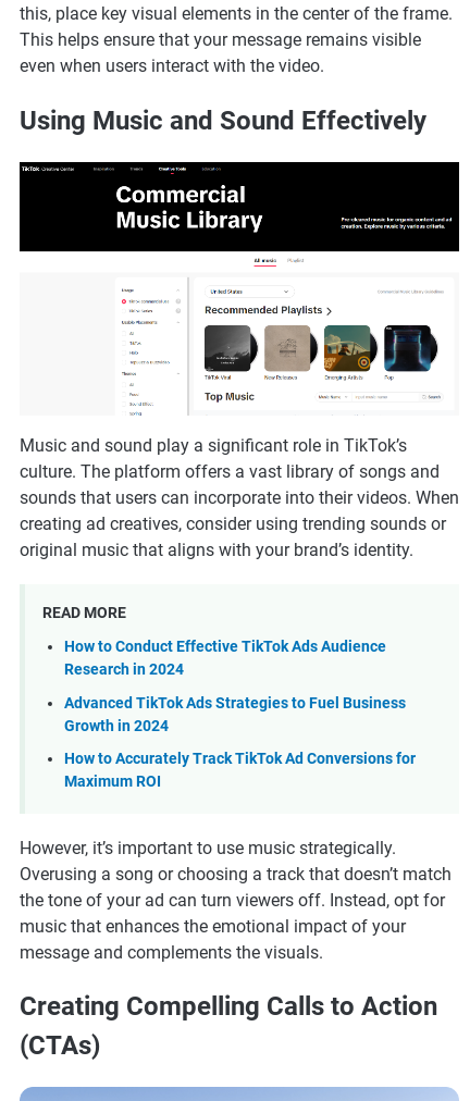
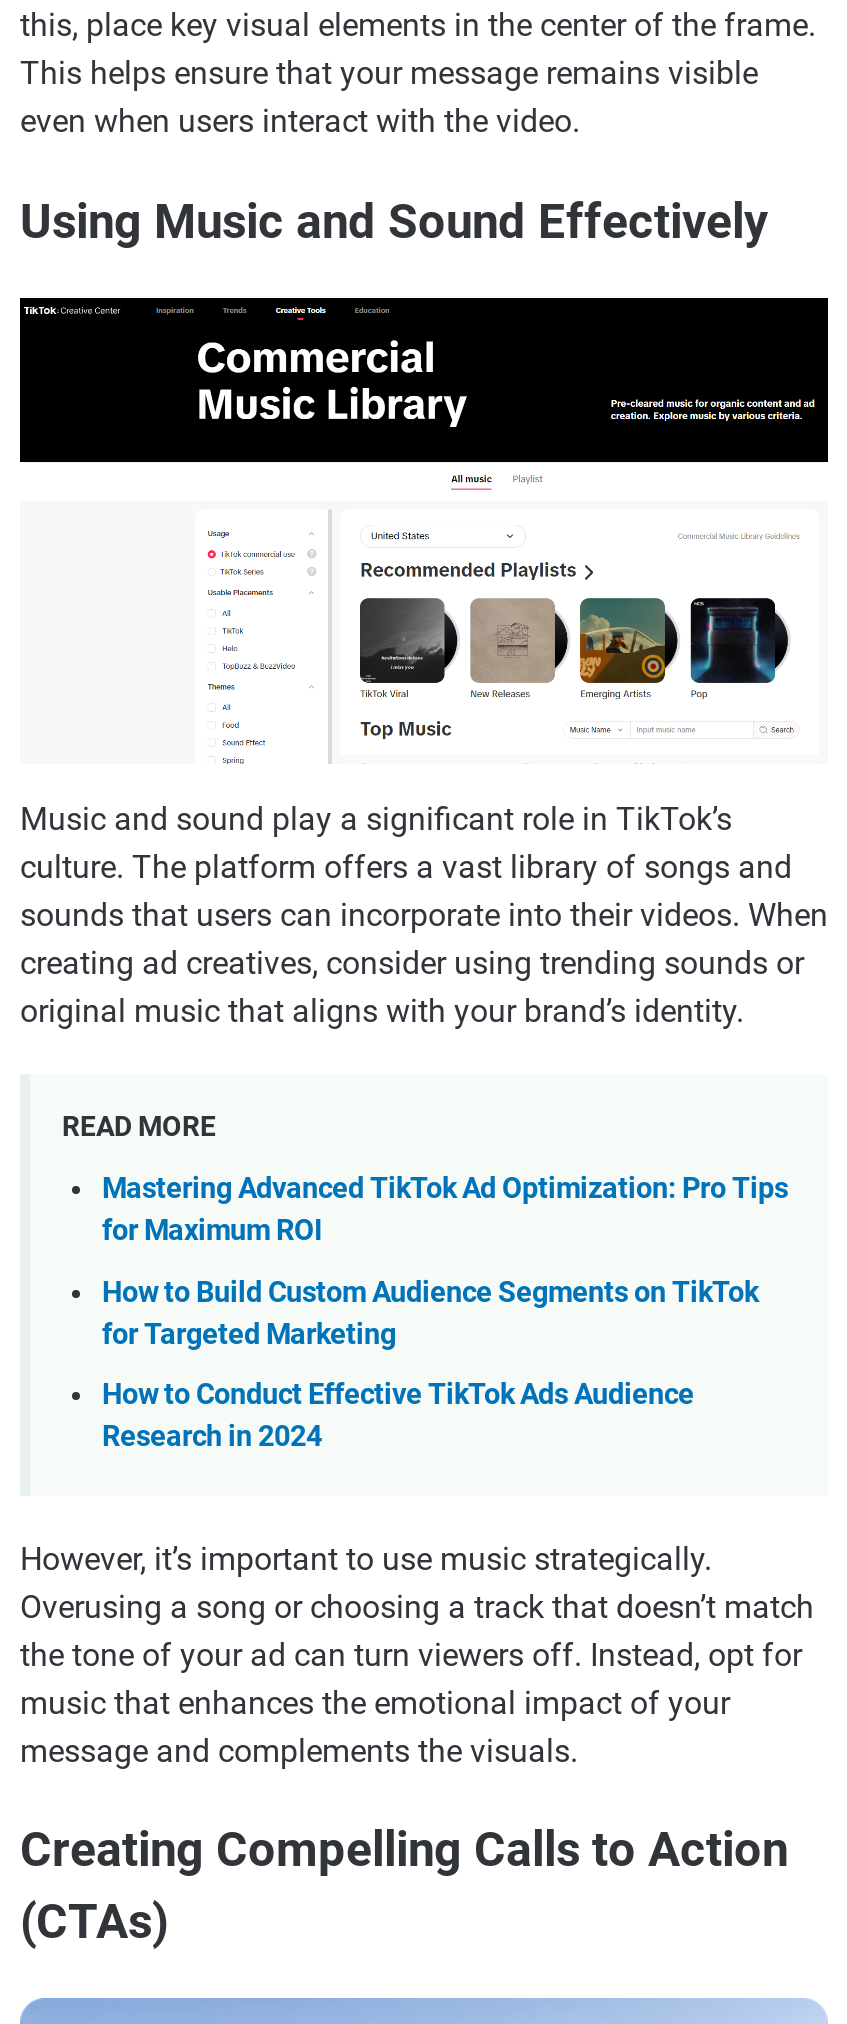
none -> [102,1172,788,1351] Mastering Advanced TikTok Ad Optimization: Pro Tips | for Maximum ROI | How to Build Custom Audience Segments on TikTok | for Targeted Marketing
moved [64,638,386,679] -> [102,1378,694,1454]: How to Conduct Effective TikTok Ads Audience | Research in 2024
[64,694,416,791] Advanced TikTok Ads Strategies to Fuel Business | Growth in 2024 | How to Accurately Track TikTok Ad Conversions for | Maximum ROI -> none

